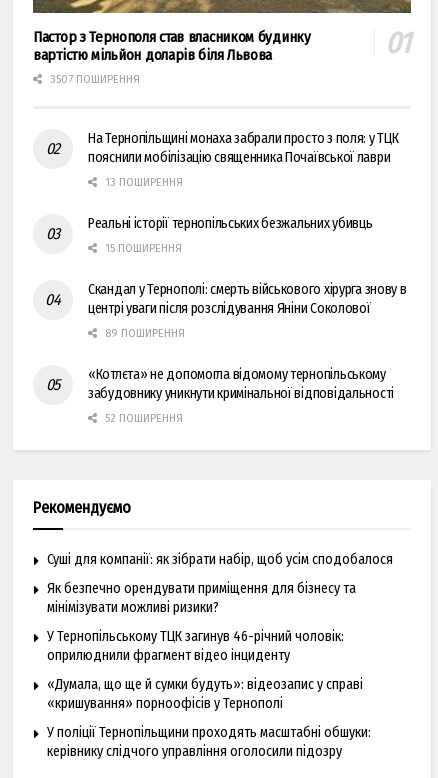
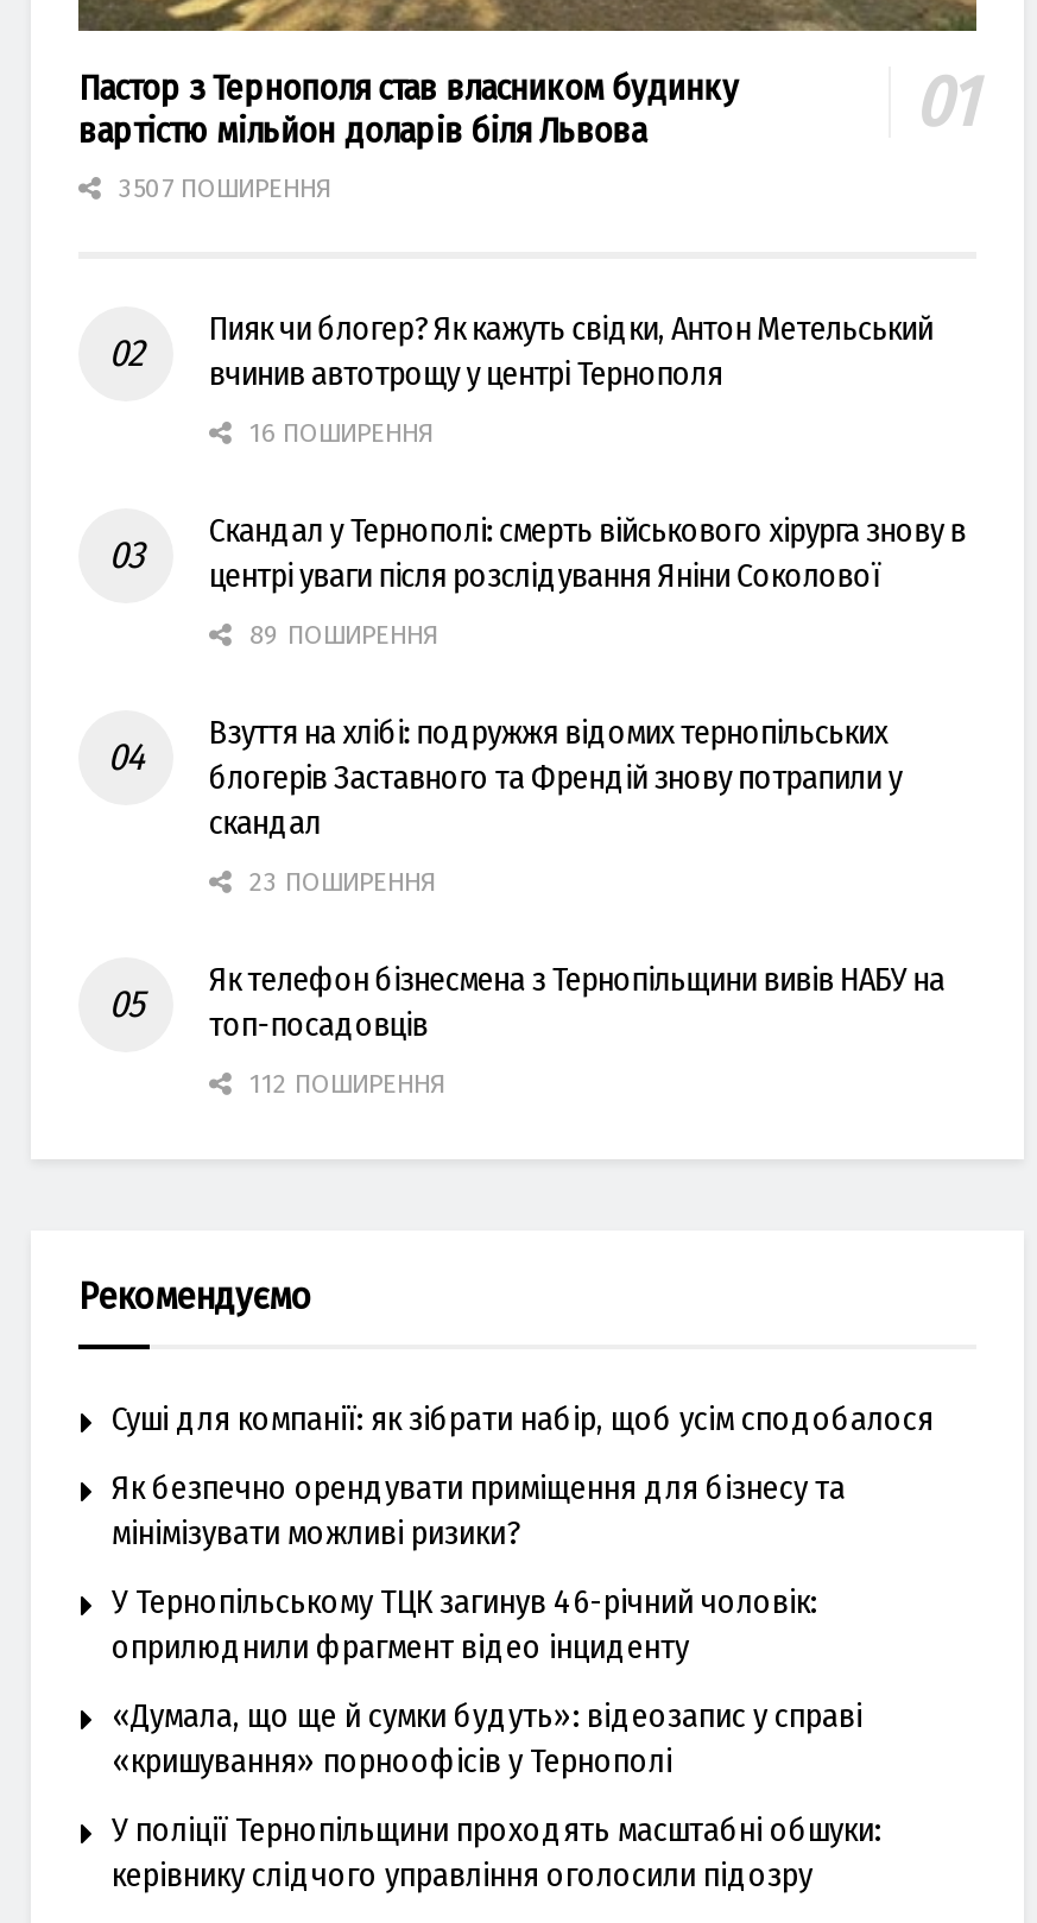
[88,130,398,255] На Тернопільщині монаха забрали просто з поля: у ТЦК | пояснили мобілізацію священника Почаївської лаври | 13 ПОШИРЕННЯ | Реальні історії тернопільських безжальних убивць | 15 ПОШИРЕННЯ -> [209,309,933,449] Пияк чи блогер? Як кажуть свідки, Антон Метельський | вчинив автотрощу у центрі Тернополя | 16 ПОШИРЕННЯ
moved [88,281,407,340] -> [209,511,966,651]: Скандал у Тернополі: смерть військового хірурга знову в | центрі уваги після розслідування Яніни Соколової | 89 ПОШИРЕННЯ
[88,366,394,425] «Котлєта» не допомогла відомому тернопільському | забудовнику уникнути кримінальної відповідальності | 52 ПОШИРЕННЯ -> [209,713,945,1100] Взуття на хлібі: подружжя відомих тернопільських | блогерів Заставного та Френдій знову потрапили у | скандал | 23 ПОШИРЕННЯ | Як телефон бізнесмена з Тернопільщини вивів НАБУ на | топ-посадовців | 112 ПОШИРЕННЯ

